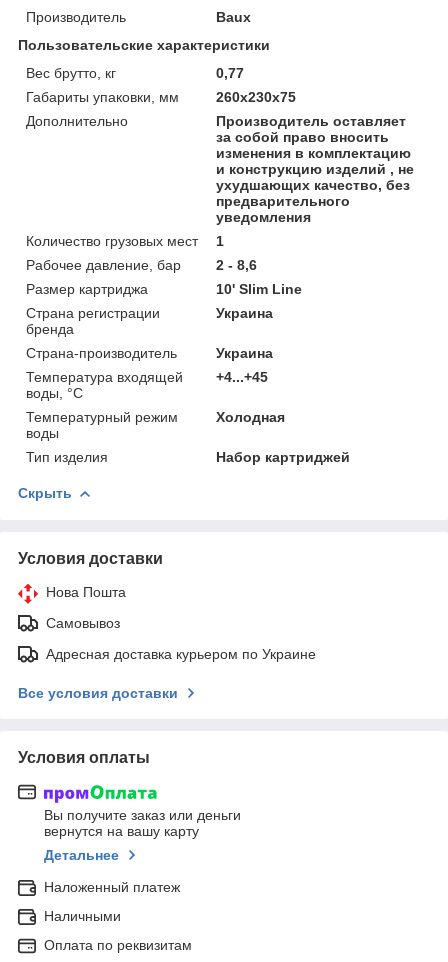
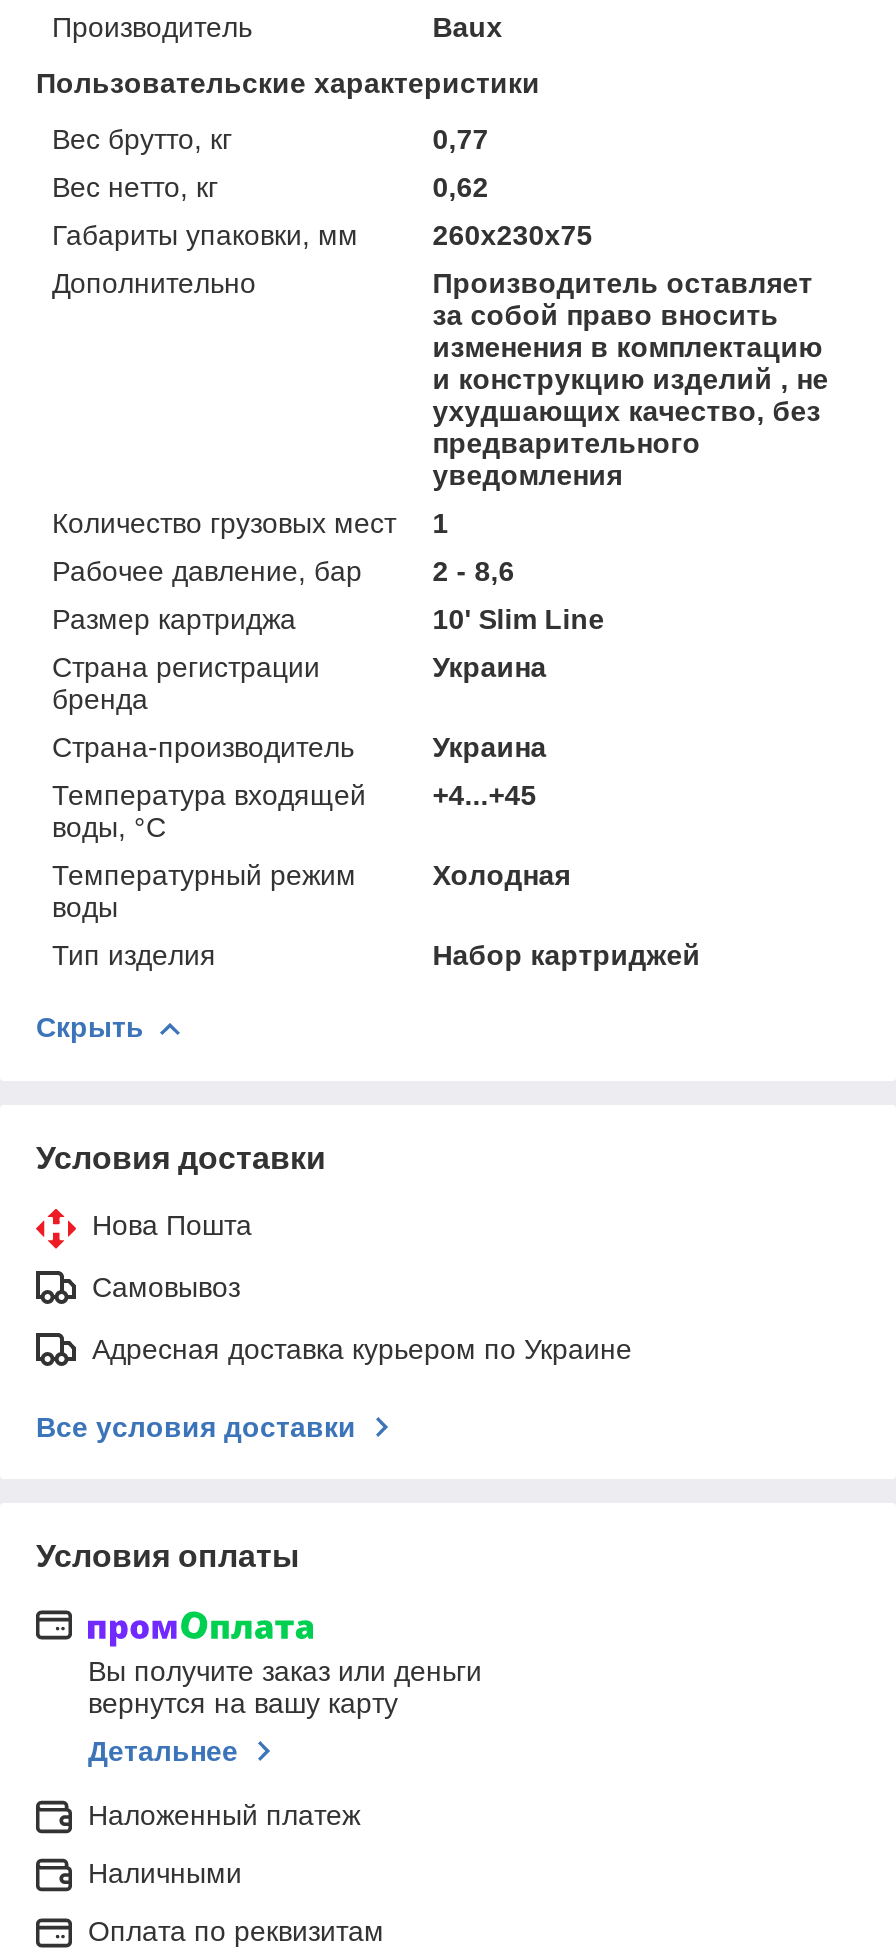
none -> [52,171,488,203] Вес нетто, кг | 0,62

